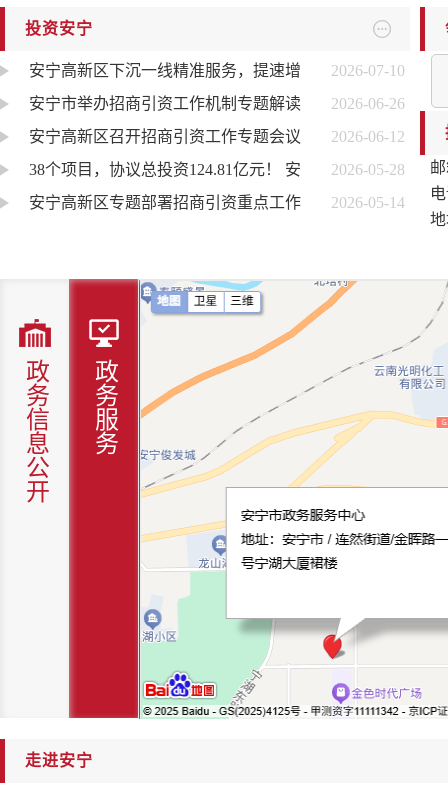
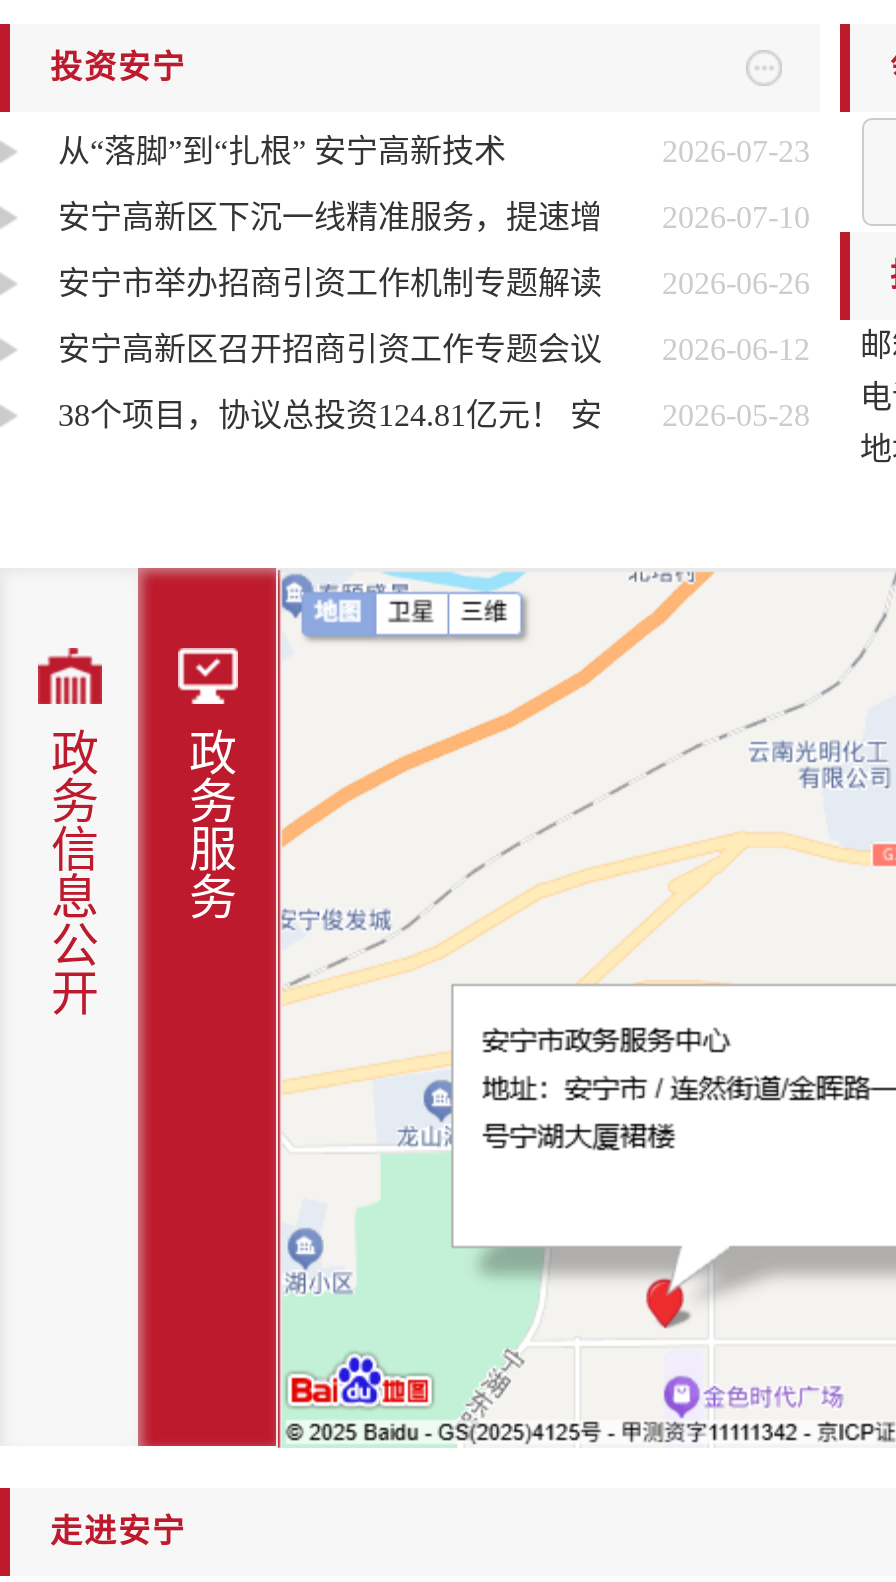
none -> [58,134,810,168] 从“落脚”到“扎根” 安宁高新技术 | 2026-07-23
moved [29,62,405,178] -> [58,200,810,432]: 安宁高新区下沉一线精准服务，提速增 | 2026-07-10 | 安宁市举办招商引资工作机制专题解读 | 2026-06-26 | 安宁高新区召开招商引资工作专题会议 | 2026-06-12 | 38个项目，协议总投资124.81亿元！ 安 | 2026-05-28
[29,194,405,211] 安宁高新区专题部署招商引资重点工作 | 2026-05-14 -> none

